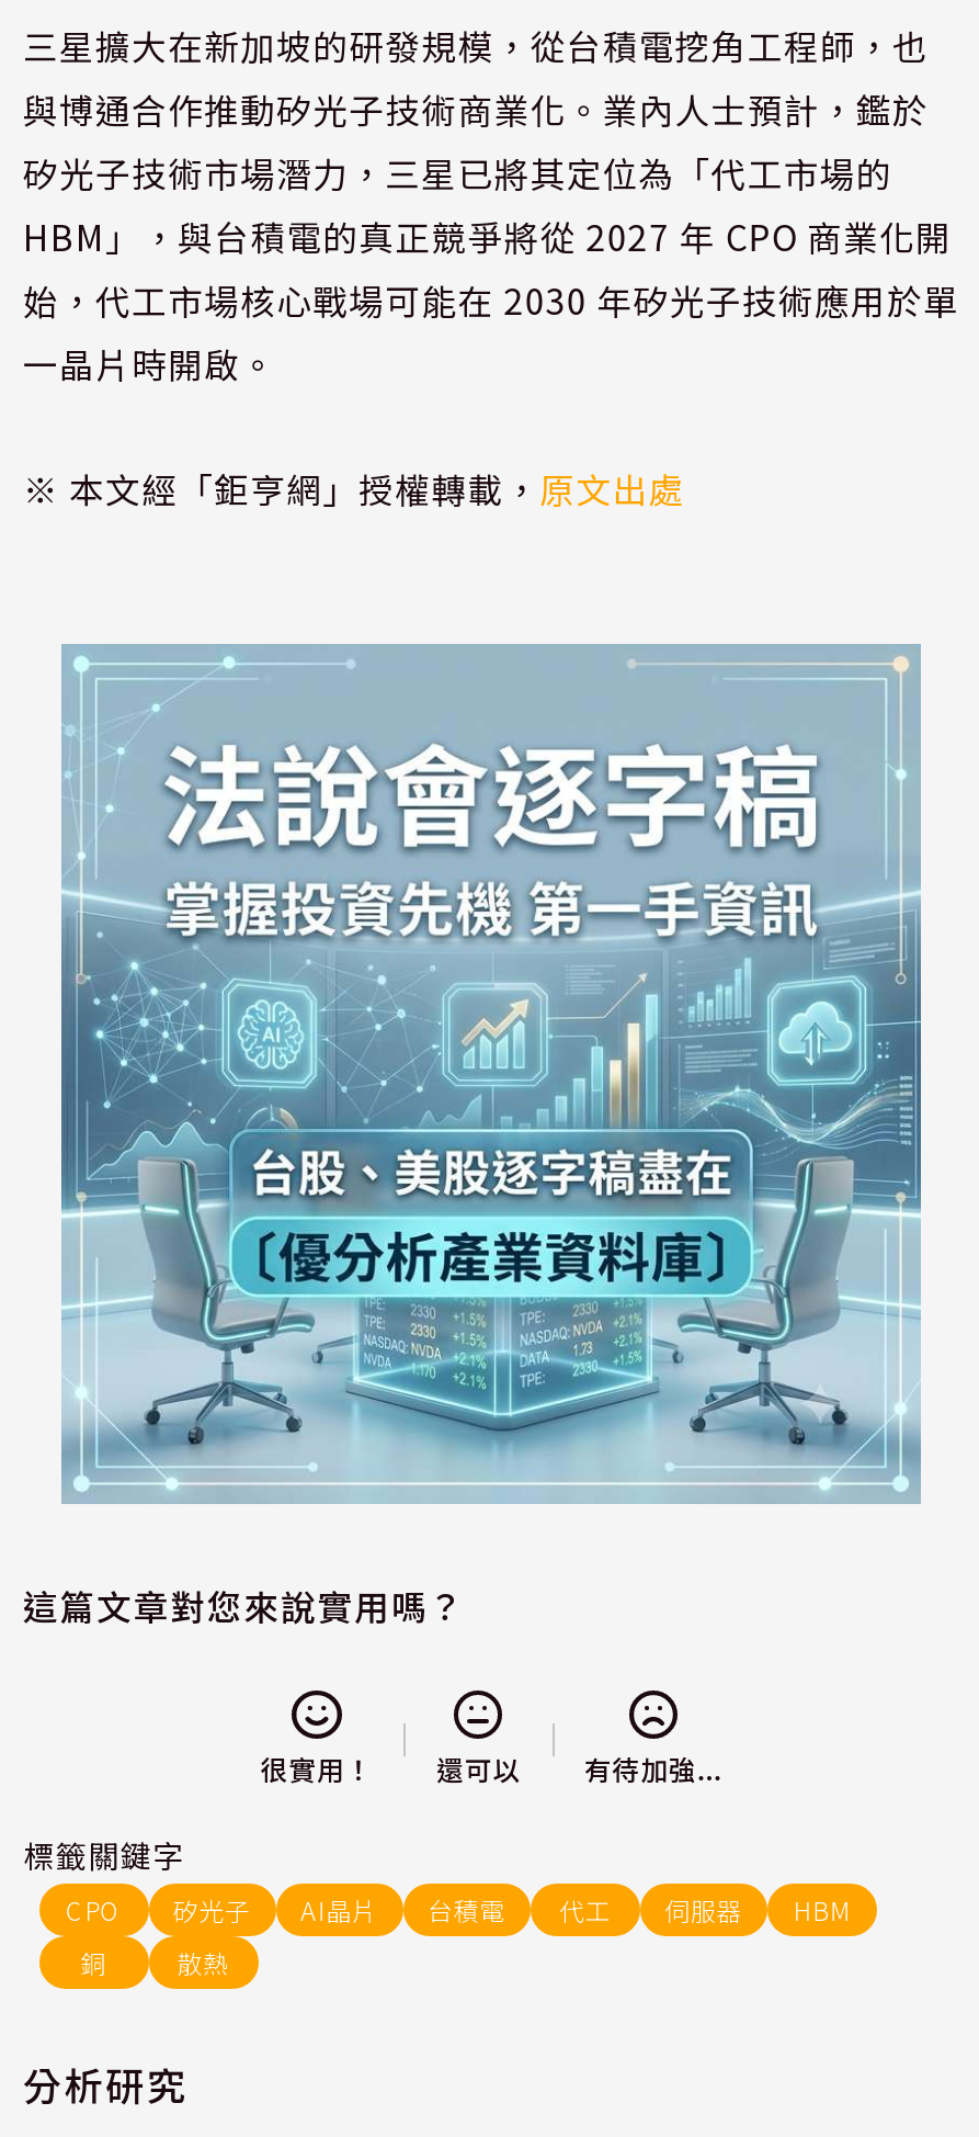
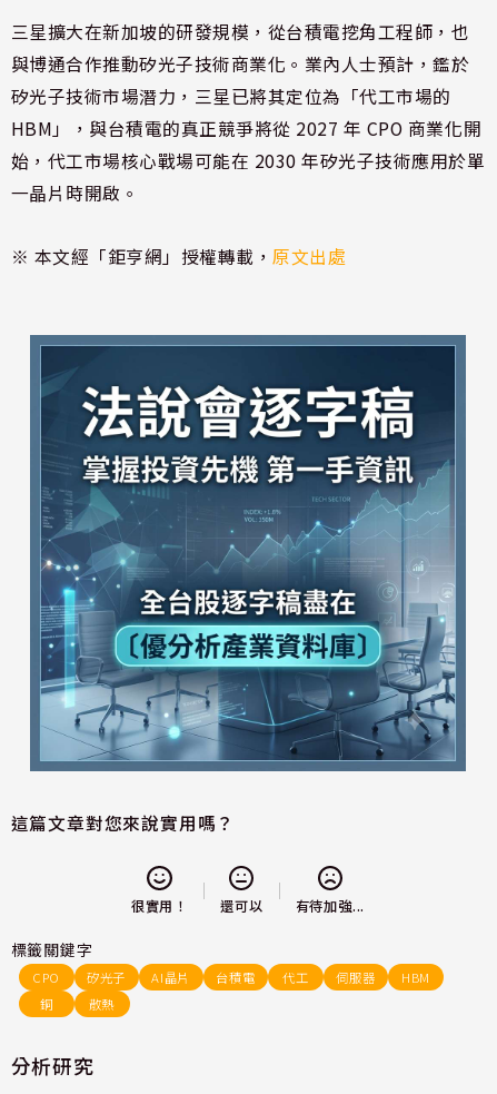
[61,646,921,1502] [image] -> [30,335,466,771] [image]

